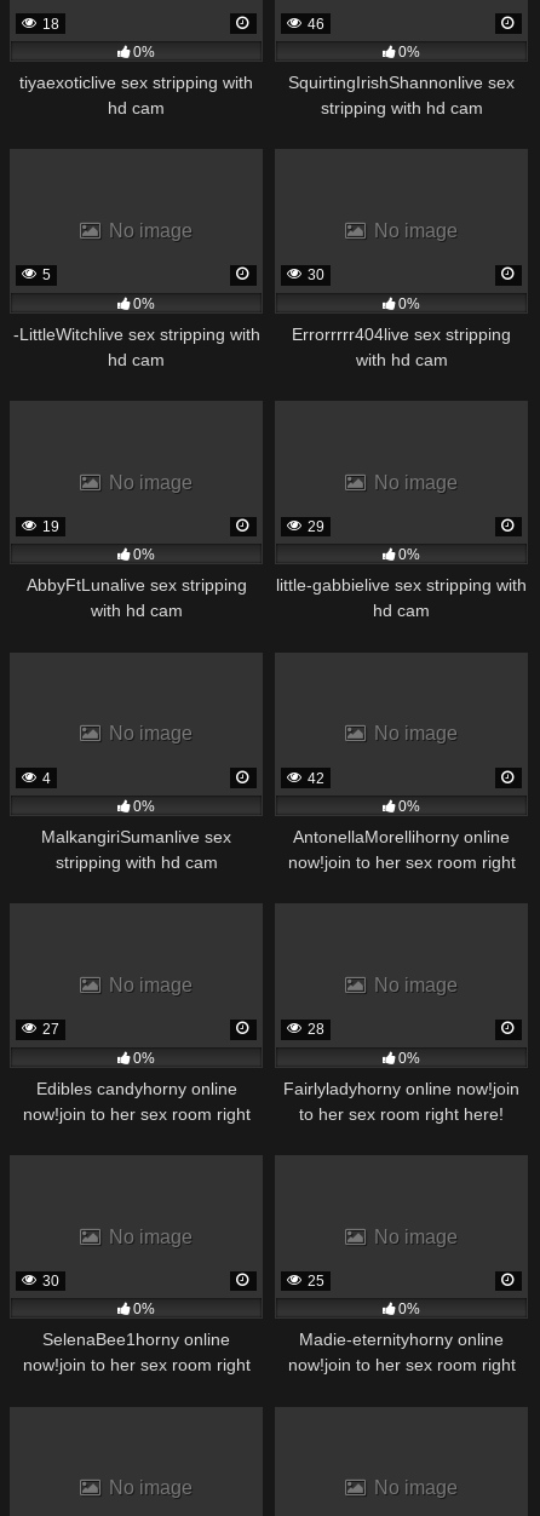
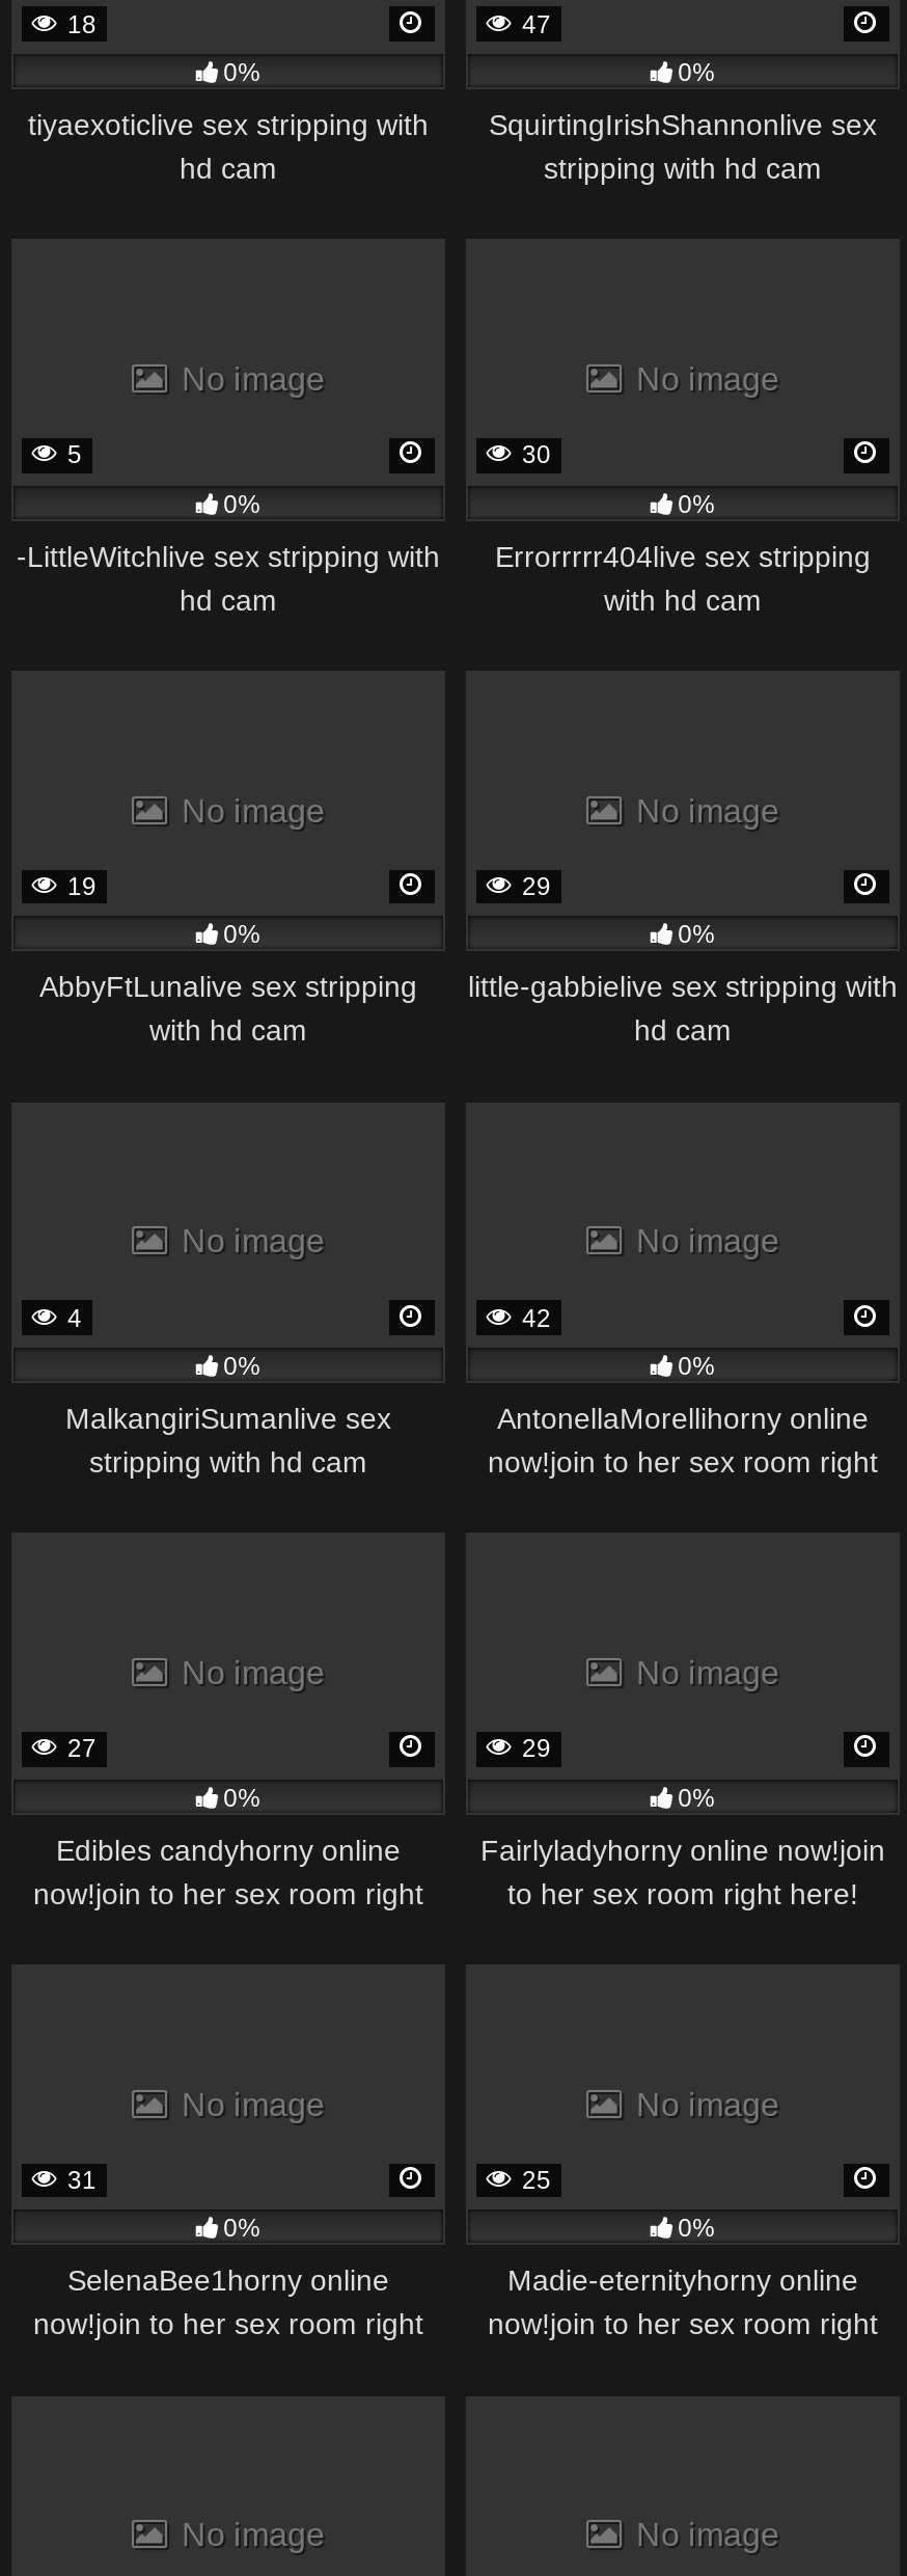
[304,15,324,32] 46 -> [516,10,551,39] 47
[304,1021,324,1038] 28 -> [516,1735,551,1764] 29
[39,1273,59,1290] 30 -> [61,2166,97,2195] 31

